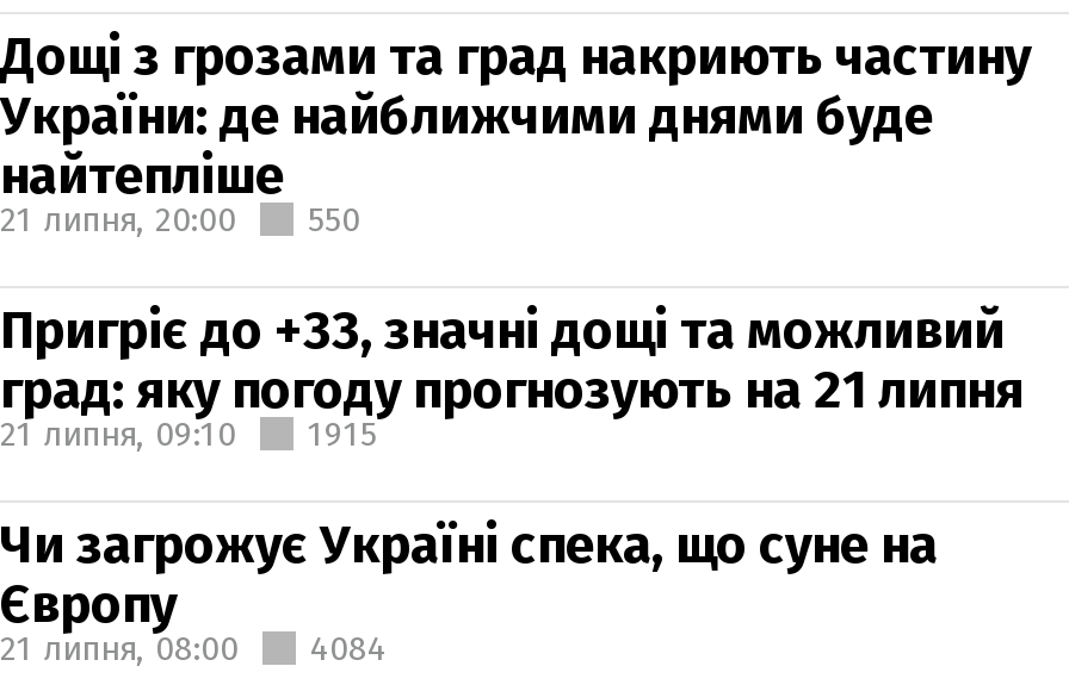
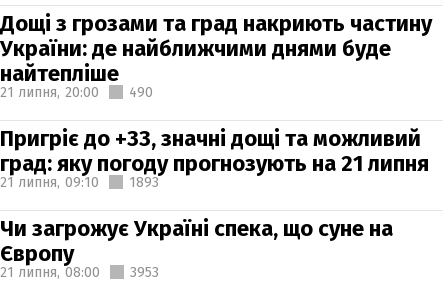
[0,199,360,239] 21 липня, 20:00 550 -> [0,83,153,100] 21 липня, 20:00 490
[308,413,377,454] 1915 -> [129,173,159,190] 1893
[0,628,387,668] 21 липня, 08:00 4084 -> [0,263,159,280] 21 липня, 08:00 3953

